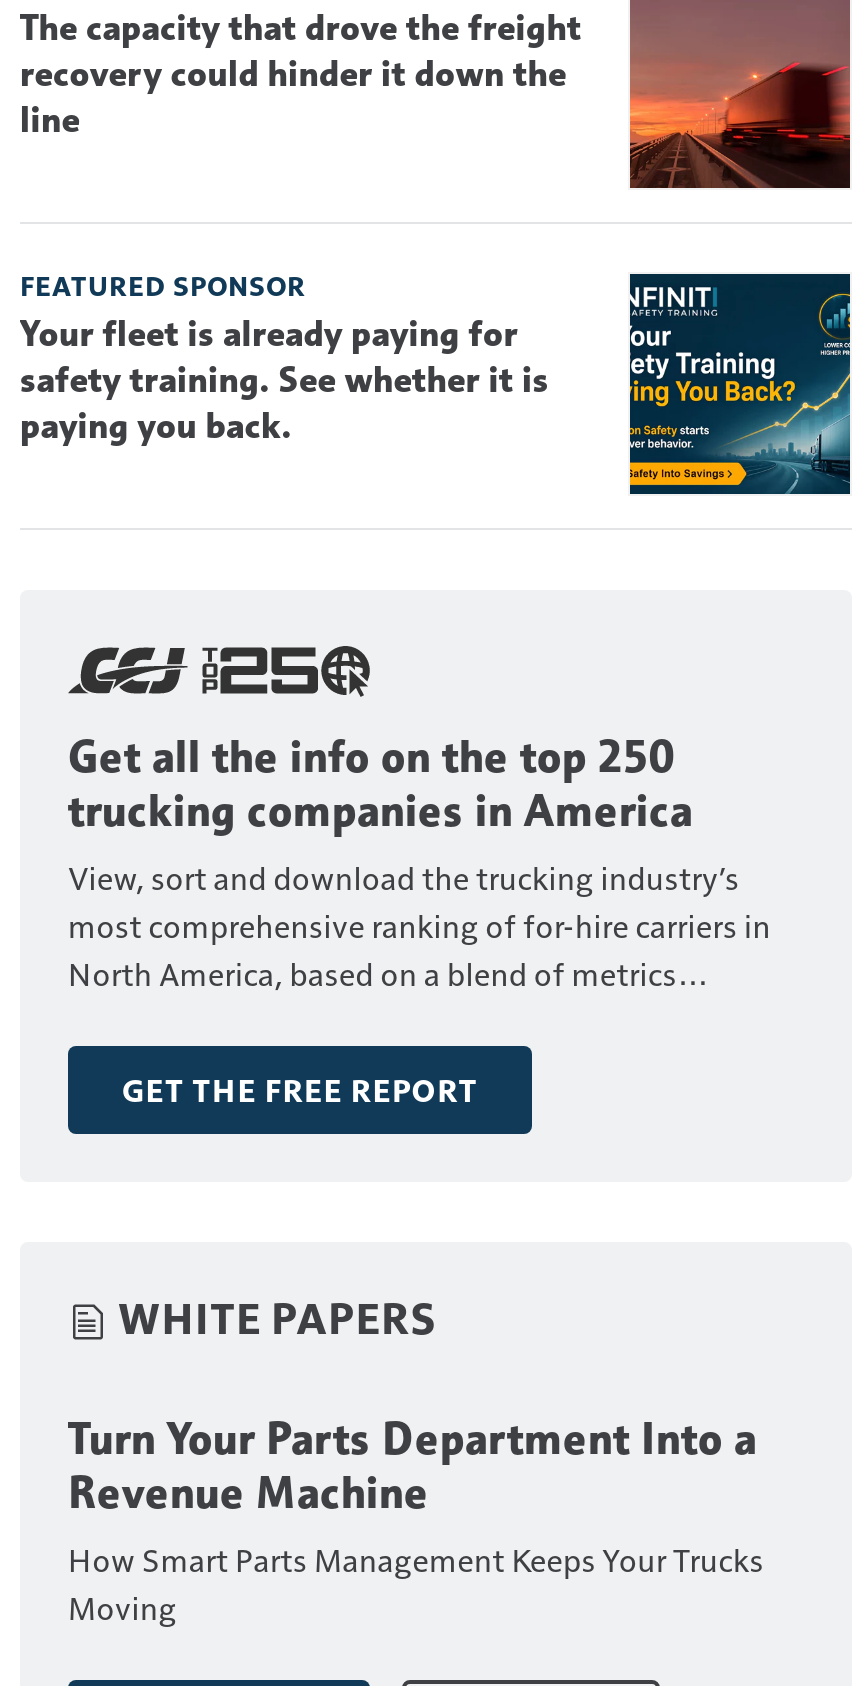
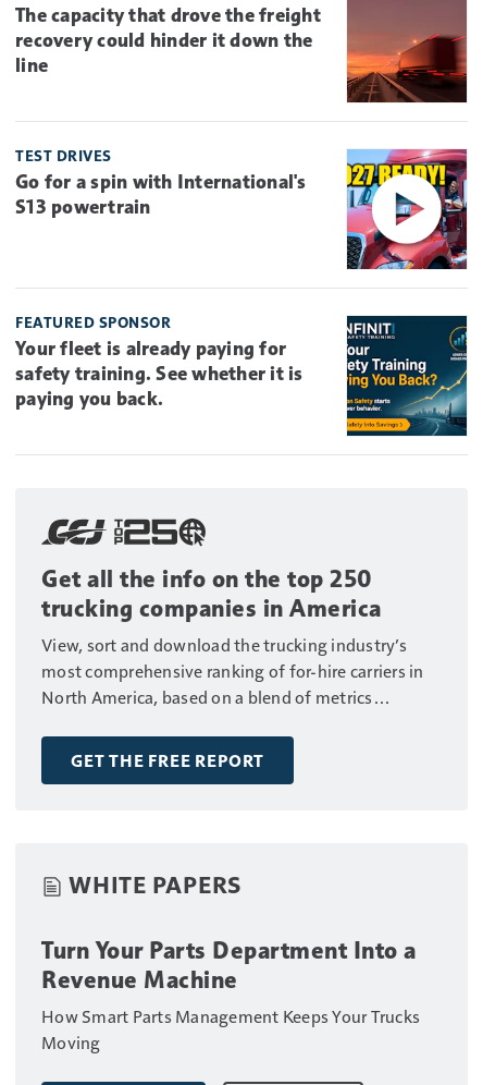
none -> [15,146,468,270] [image] | TEST DRIVES | Go for a spin with International's | S13 powertrain

